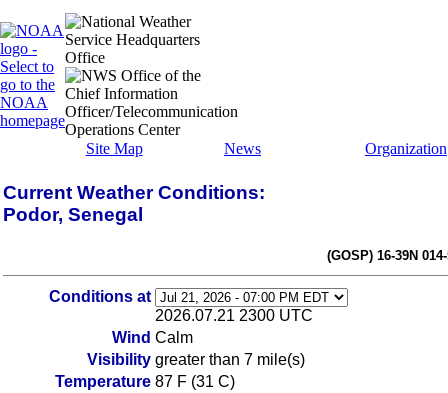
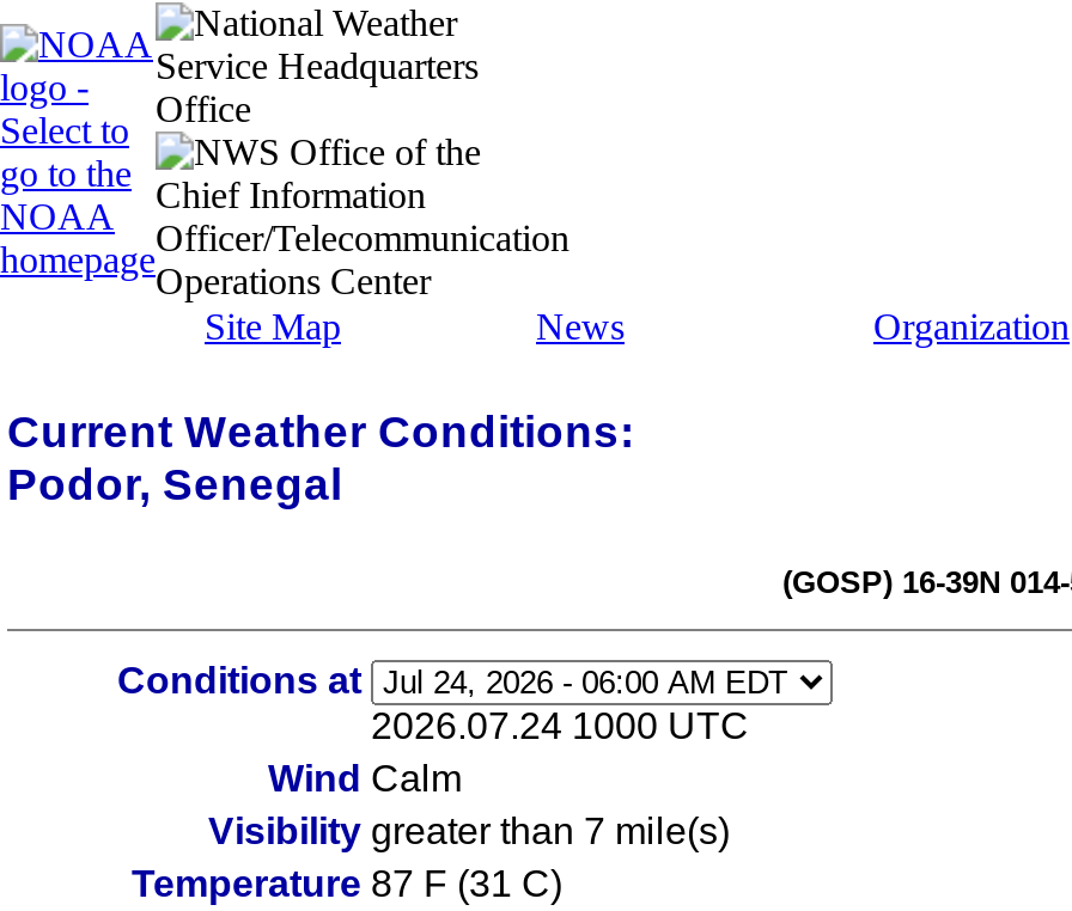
[155,307,313,324] 2026.07.21 2300 UTC -> [371,705,749,746] 2026.07.24 1000 UTC

